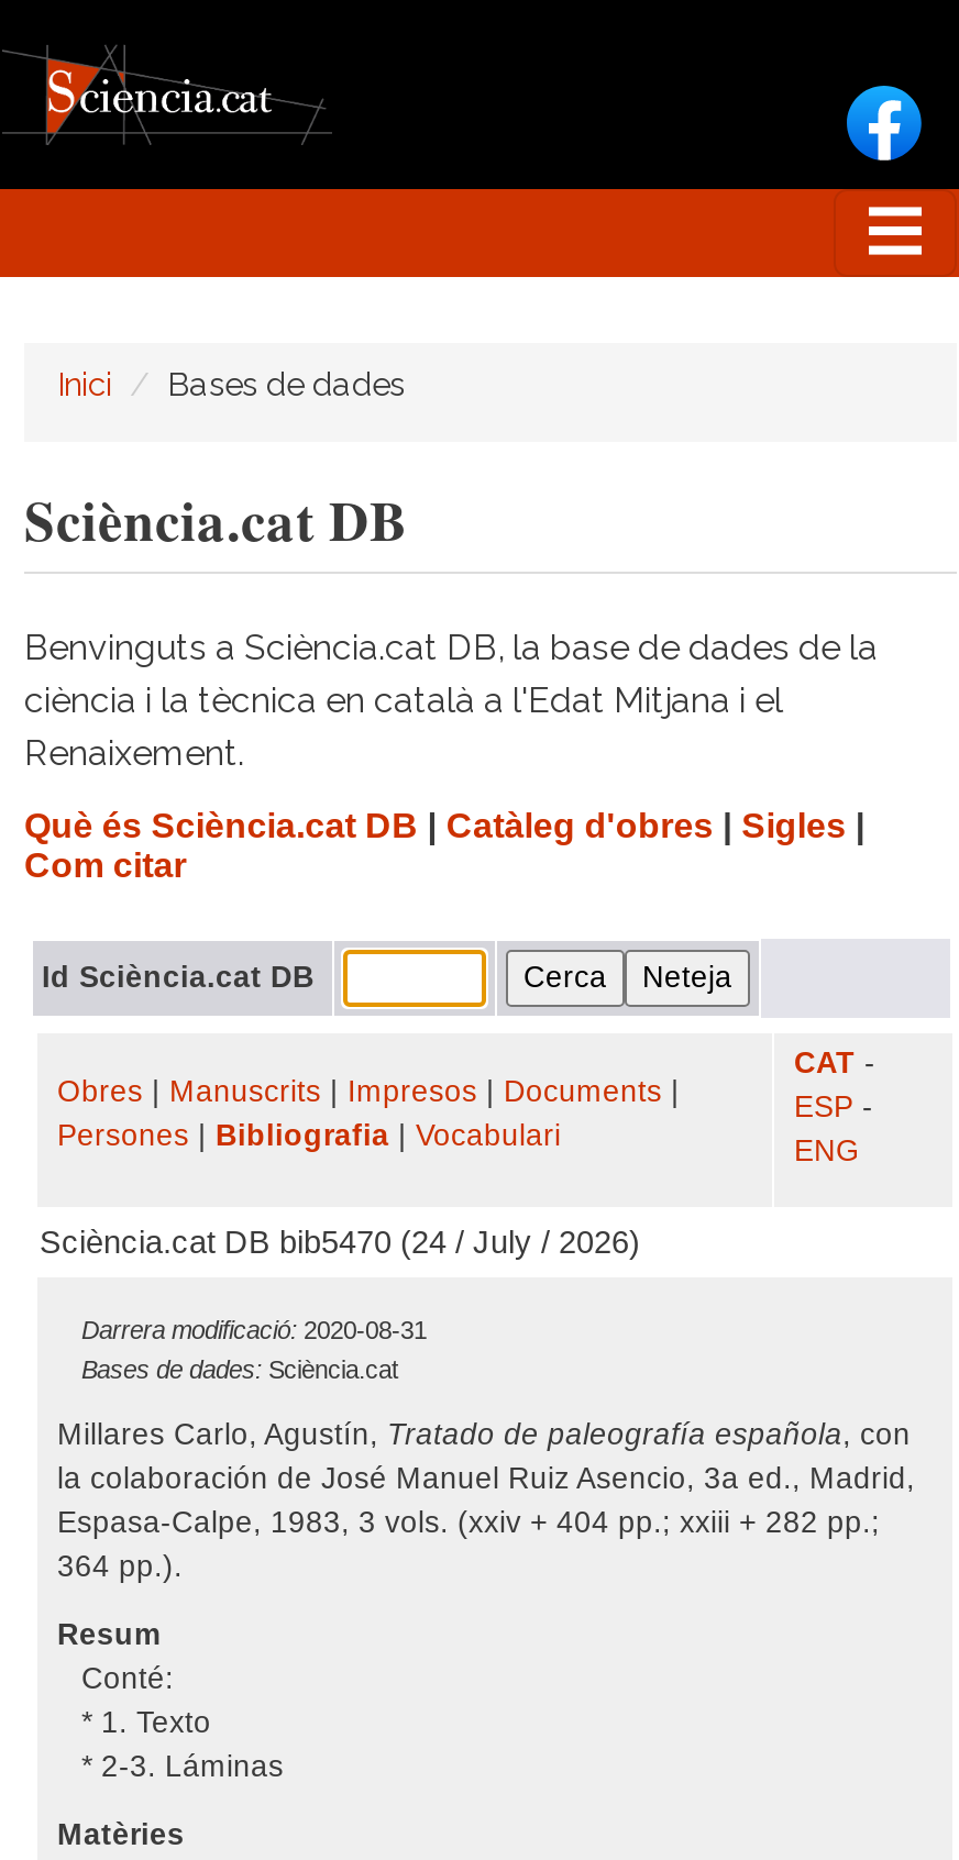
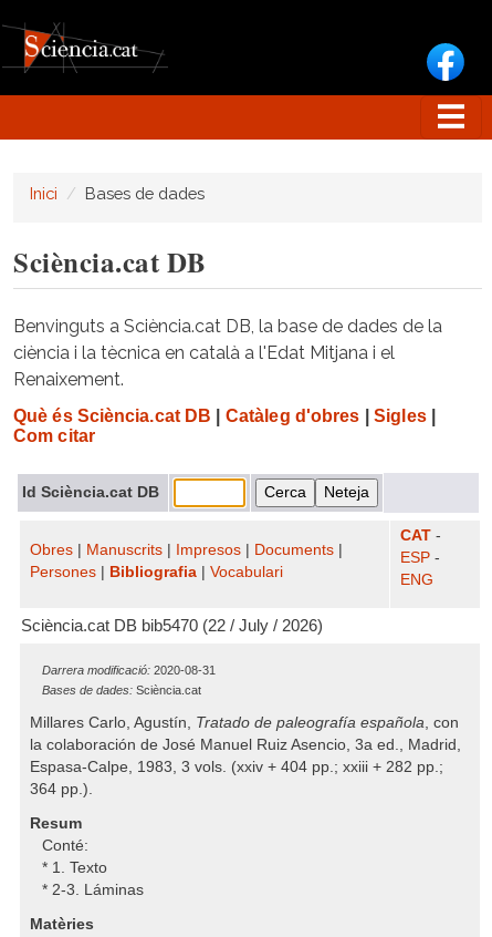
[40,1225,640,1260] Sciència.cat DB bib5470 (24 / July / 2026) -> [21,617,323,635] Sciència.cat DB bib5470 (22 / July / 2026)

